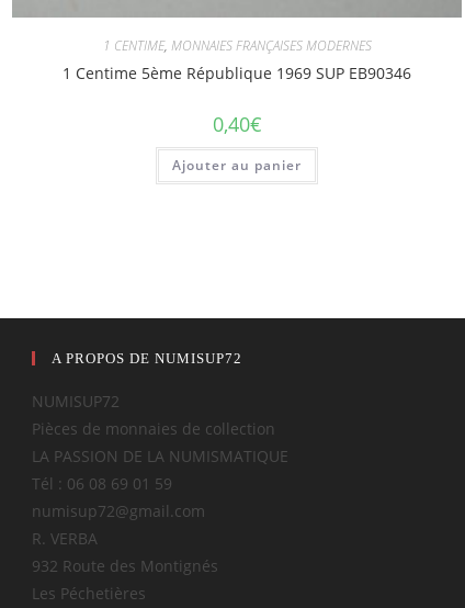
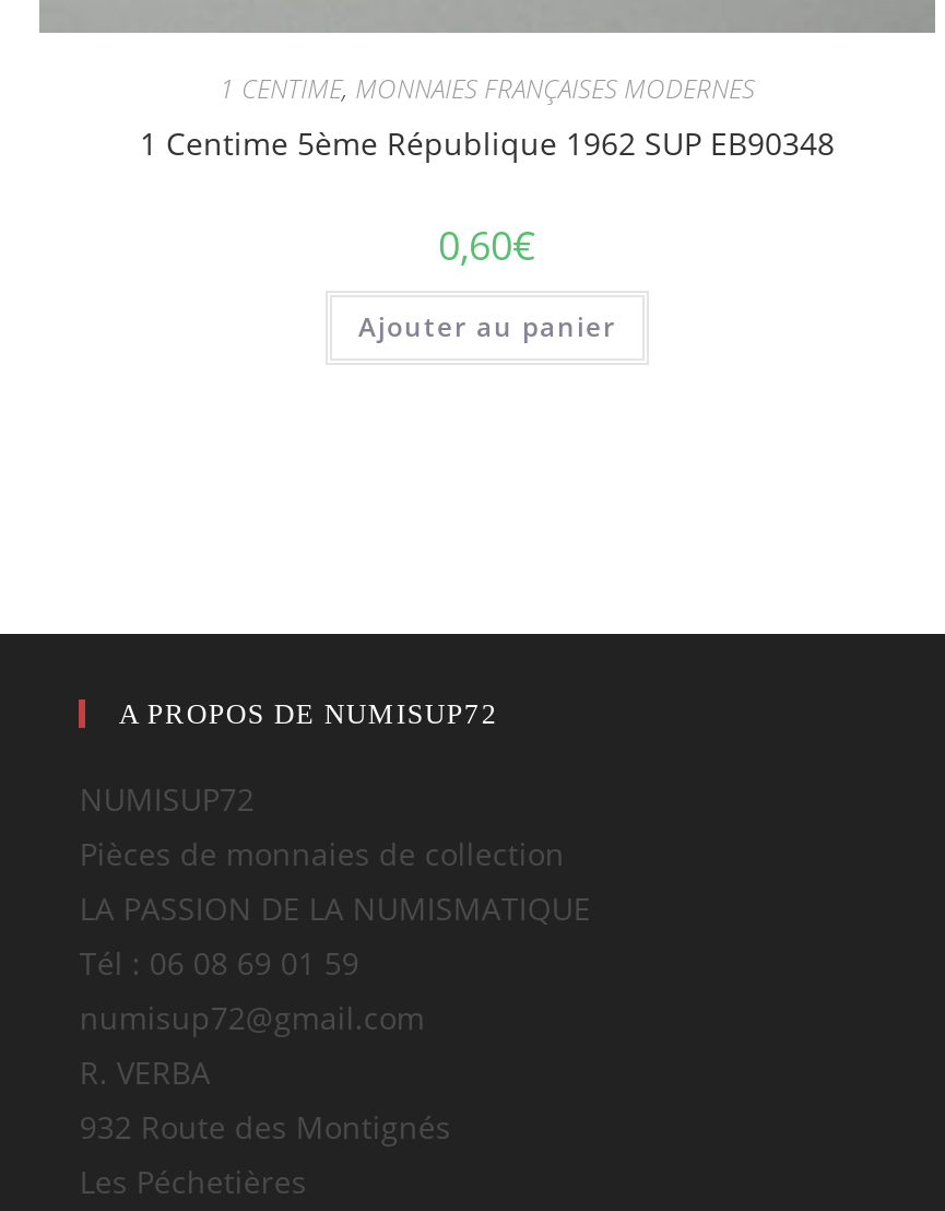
[63,62,411,83] 1 Centime 5ème République 1969 SUP EB90346 -> [140,124,835,165] 1 Centime 5ème République 1962 SUP EB90348
[212,110,262,137] 0,40€ -> [438,220,536,272] 0,60€

